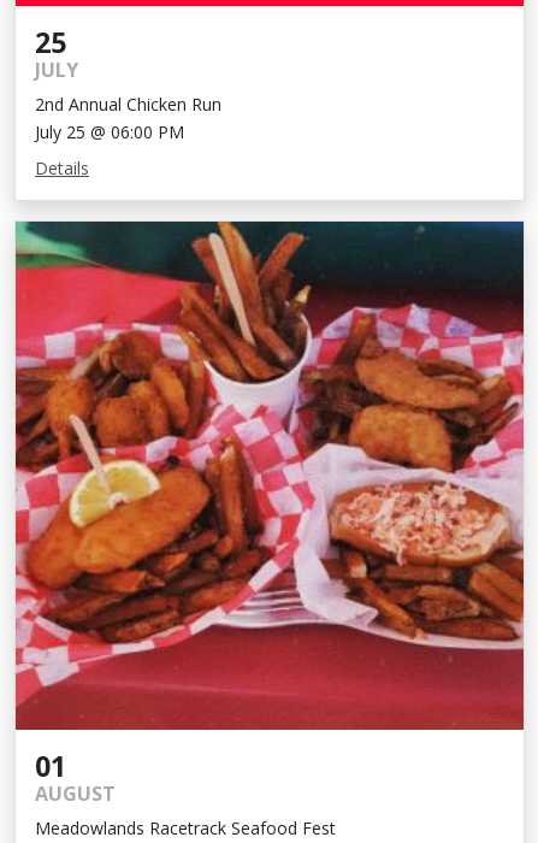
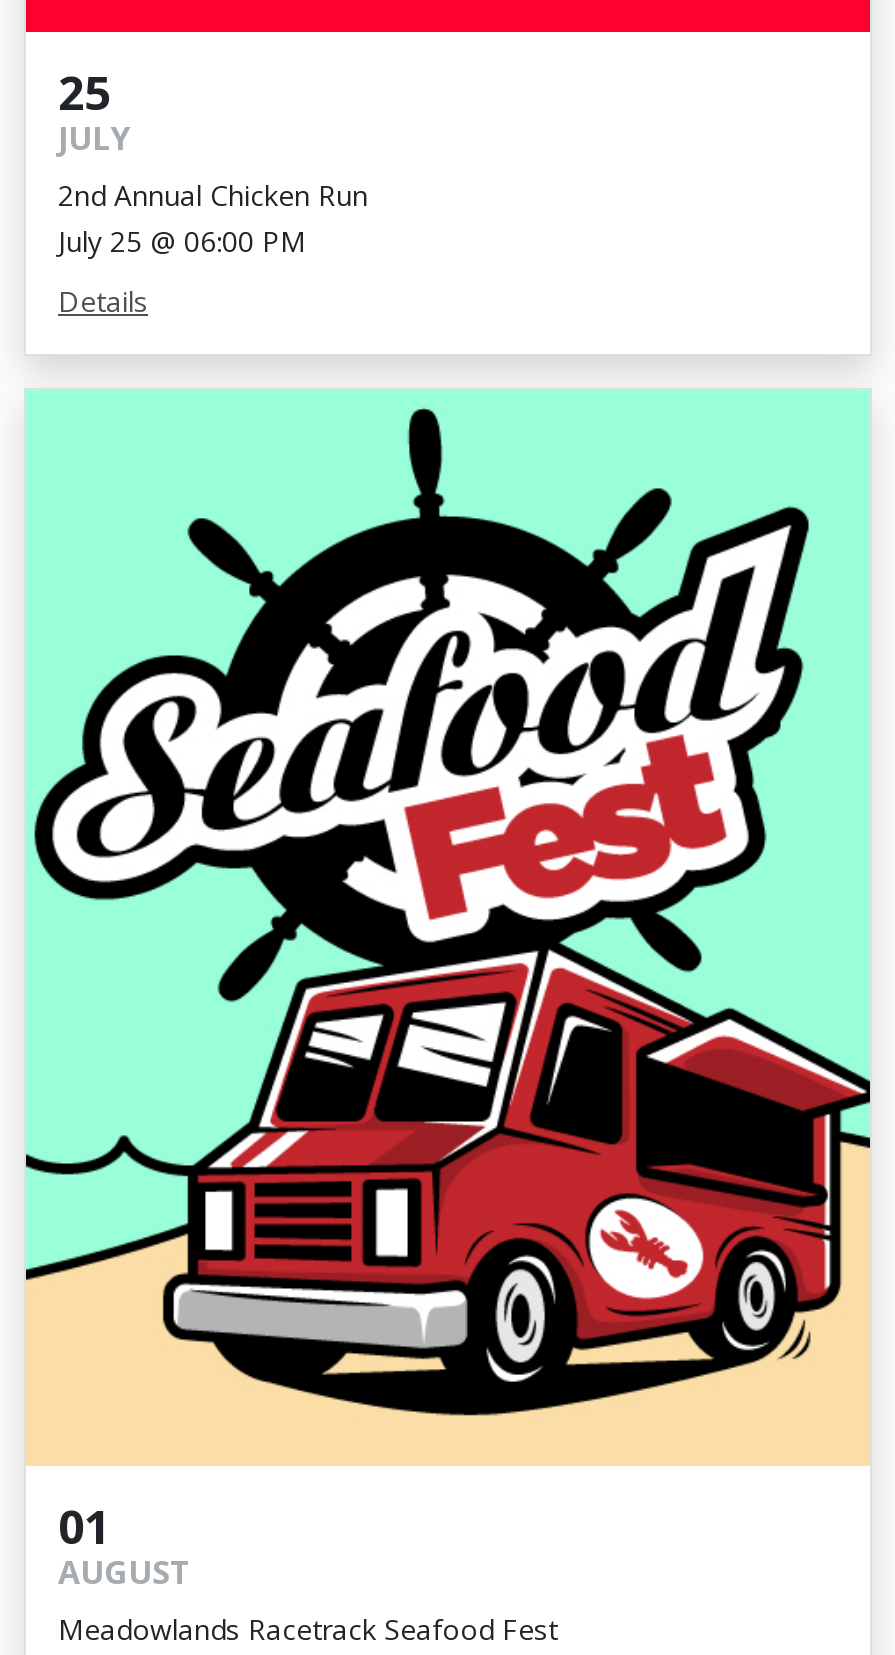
[14,220,525,731] [image] -> [24,389,872,1467] [image]

